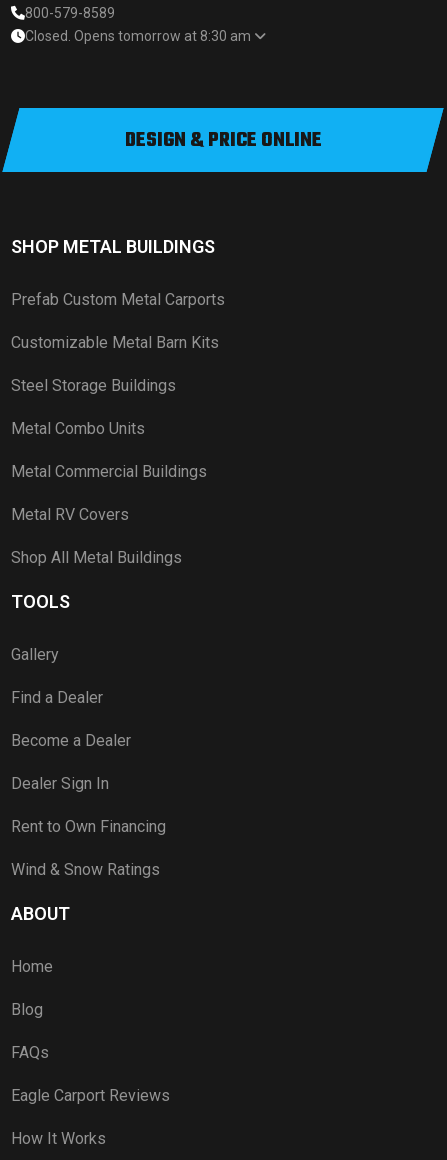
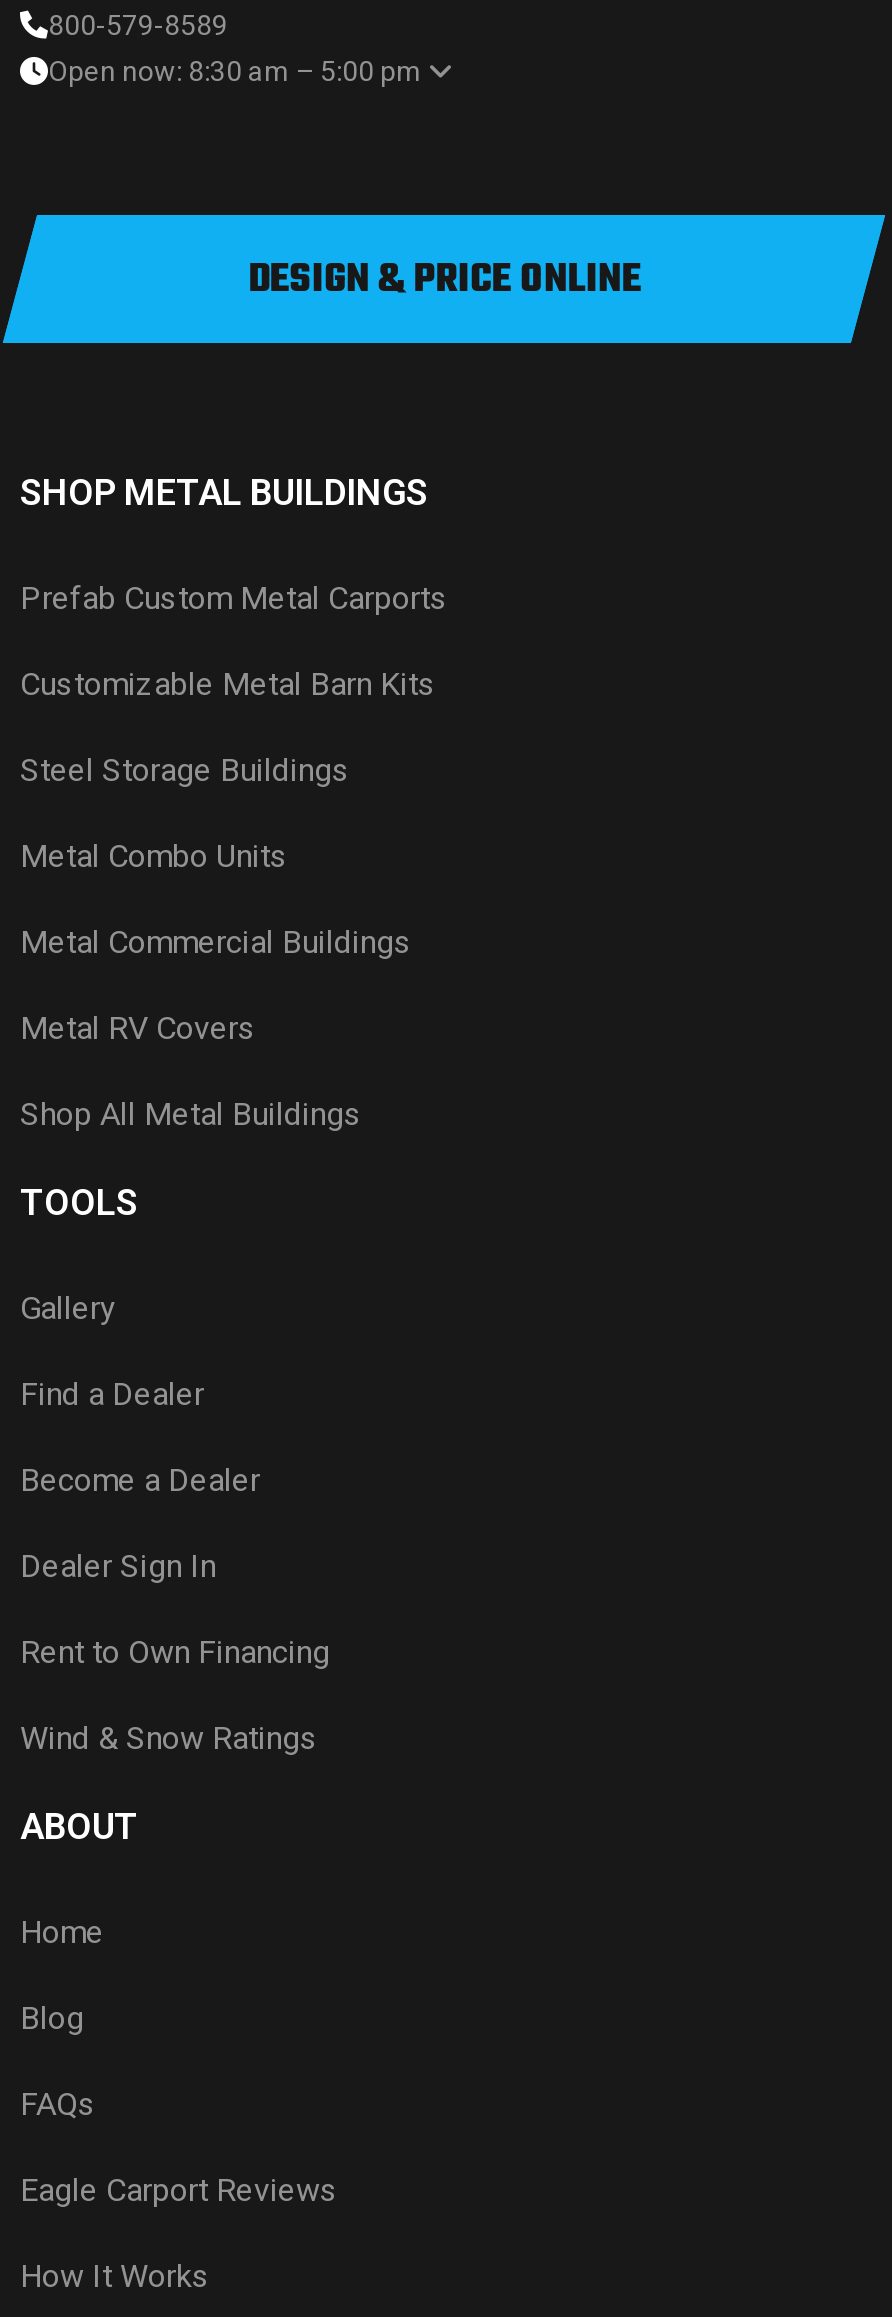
[25,28,254,44] Closed. Opens tomorrow at 8:30 am -> [48,55,428,87] Open now: 8:30 am – 5:00 pm

